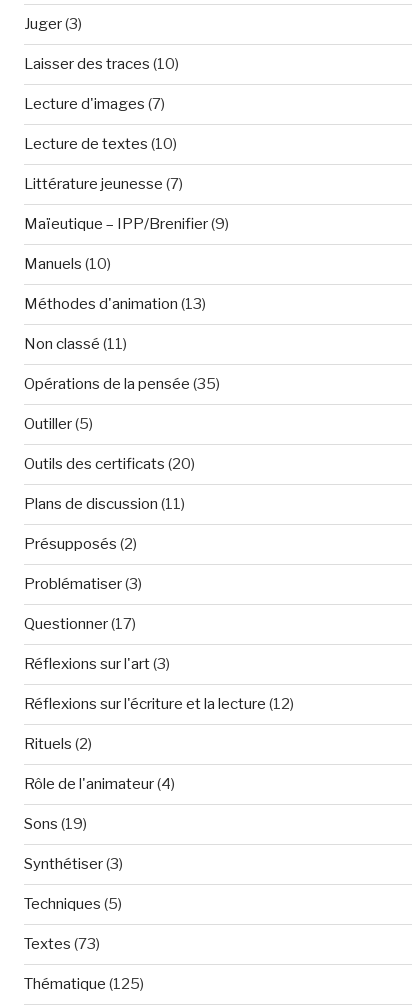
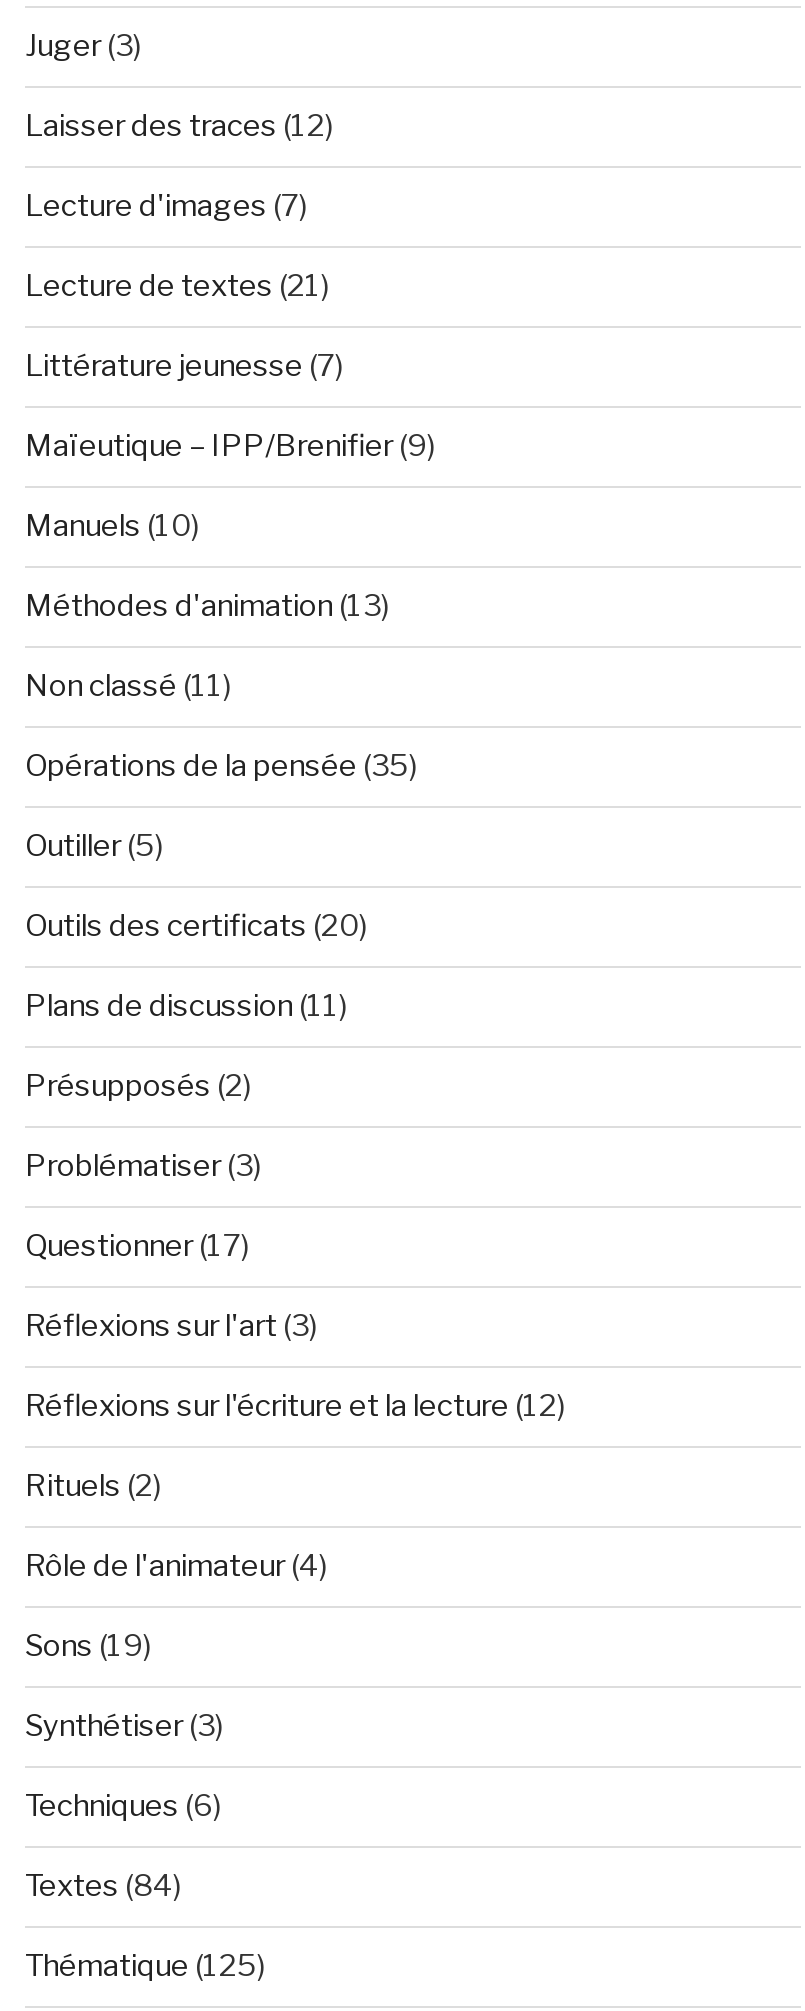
[24,55,179,73] Laisser des traces (10) -> [25,108,333,144] Laisser des traces (12)
[24,135,177,153] Lecture de textes (10) -> [25,268,329,304] Lecture de textes (21)
[24,895,122,913] Techniques (5) -> [25,1788,221,1824] Techniques (6)
[24,935,100,953] Textes (73) -> [25,1868,181,1904] Textes (84)

